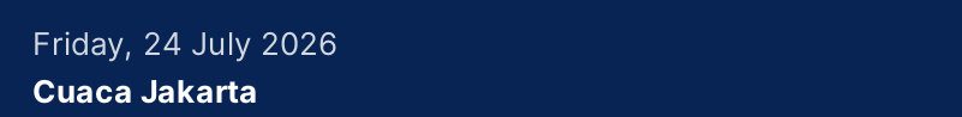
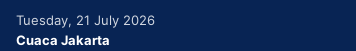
[32,24,337,62] Friday, 24 July 2026 -> [16,12,155,28] Tuesday, 21 July 2026

